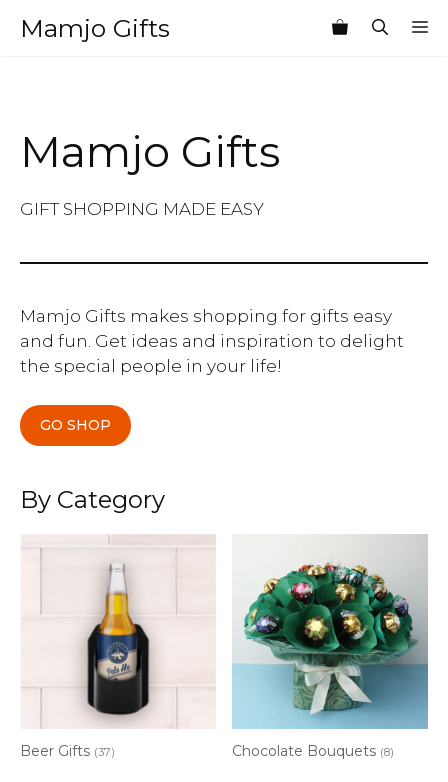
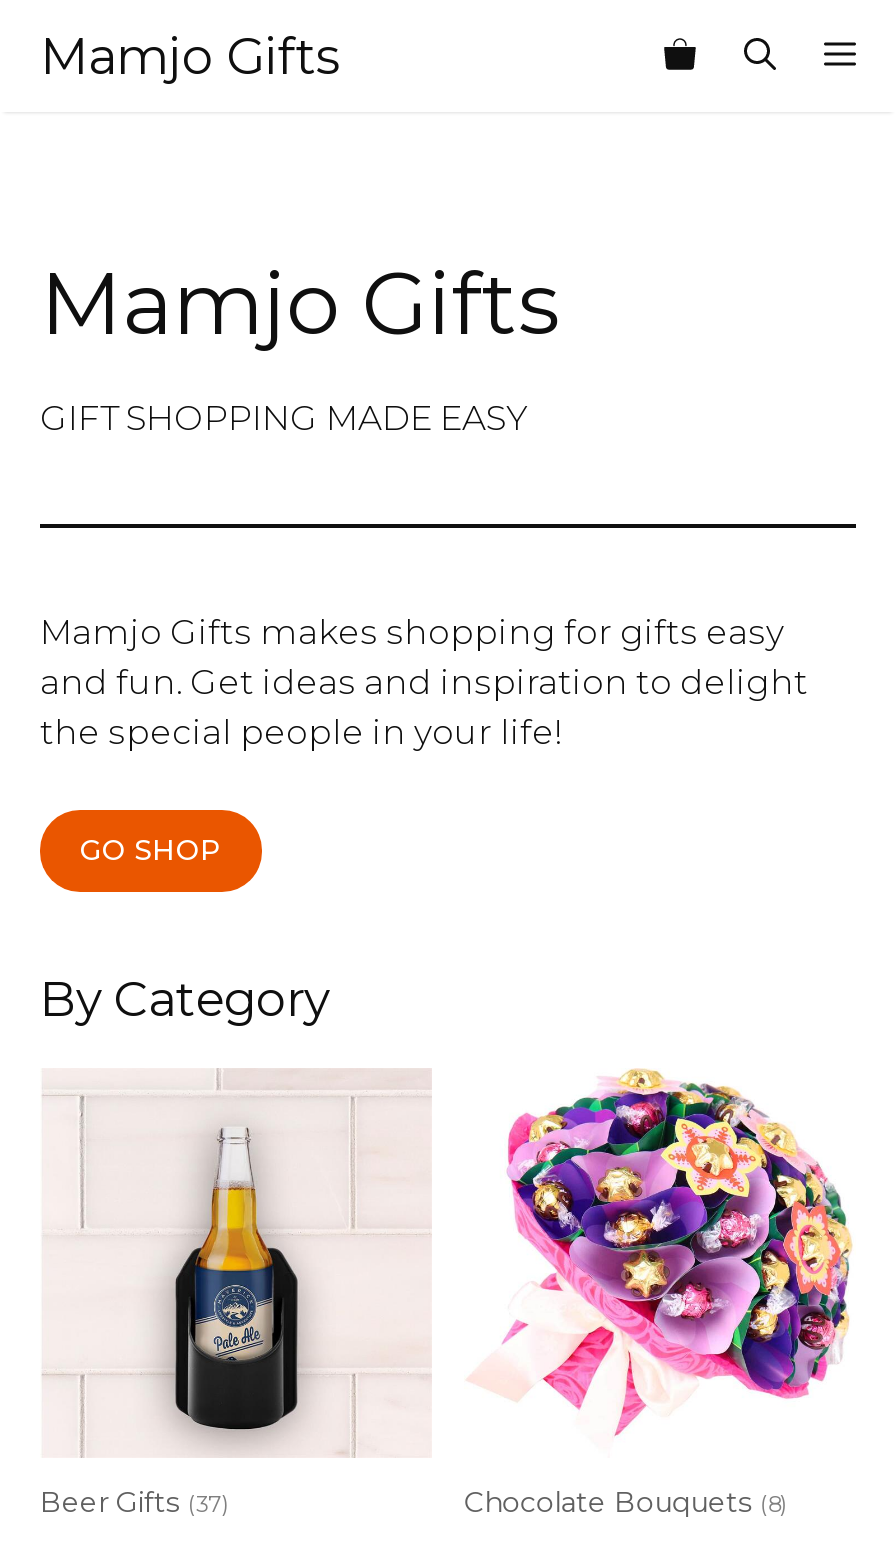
[232,534,429,730] [image] -> [466,1068,856,1458] [image]

